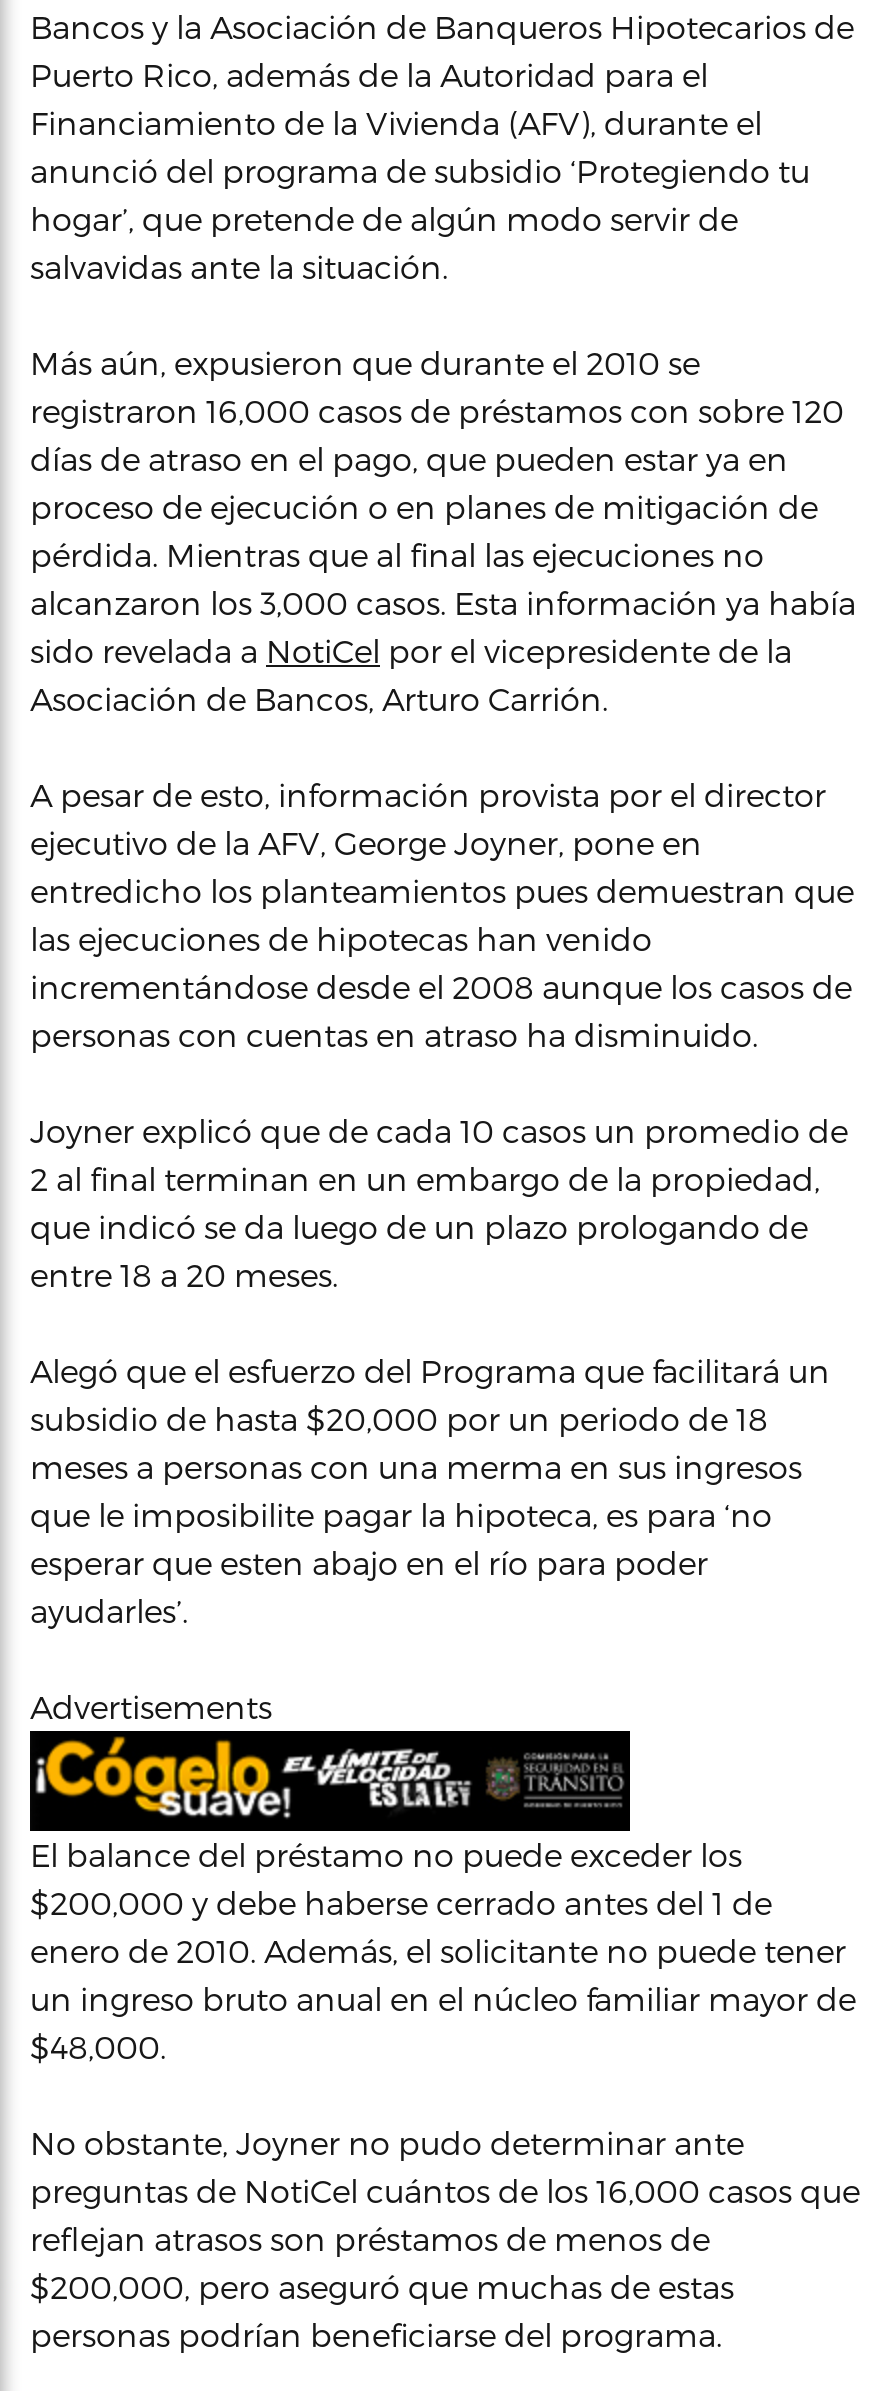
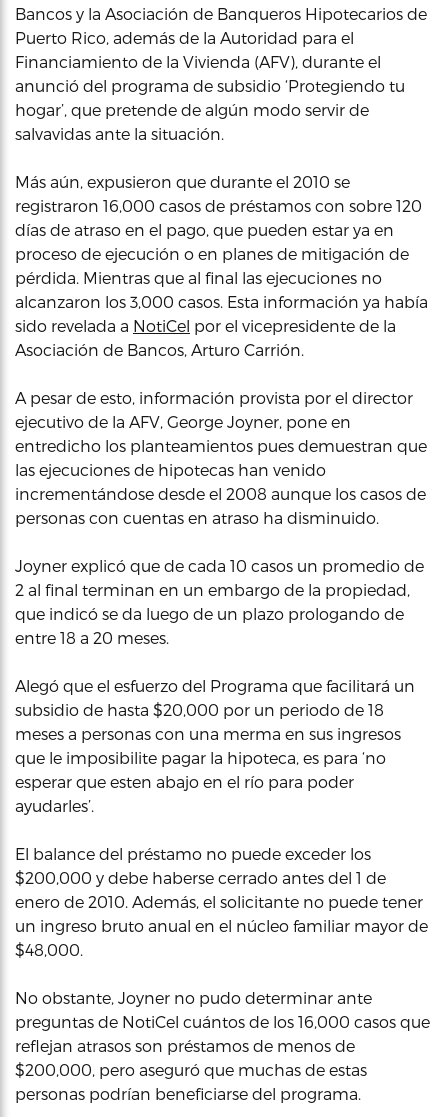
[30,1687,272,1725] Advertisements -> none
[28,1728,632,1830] [image] -> none

